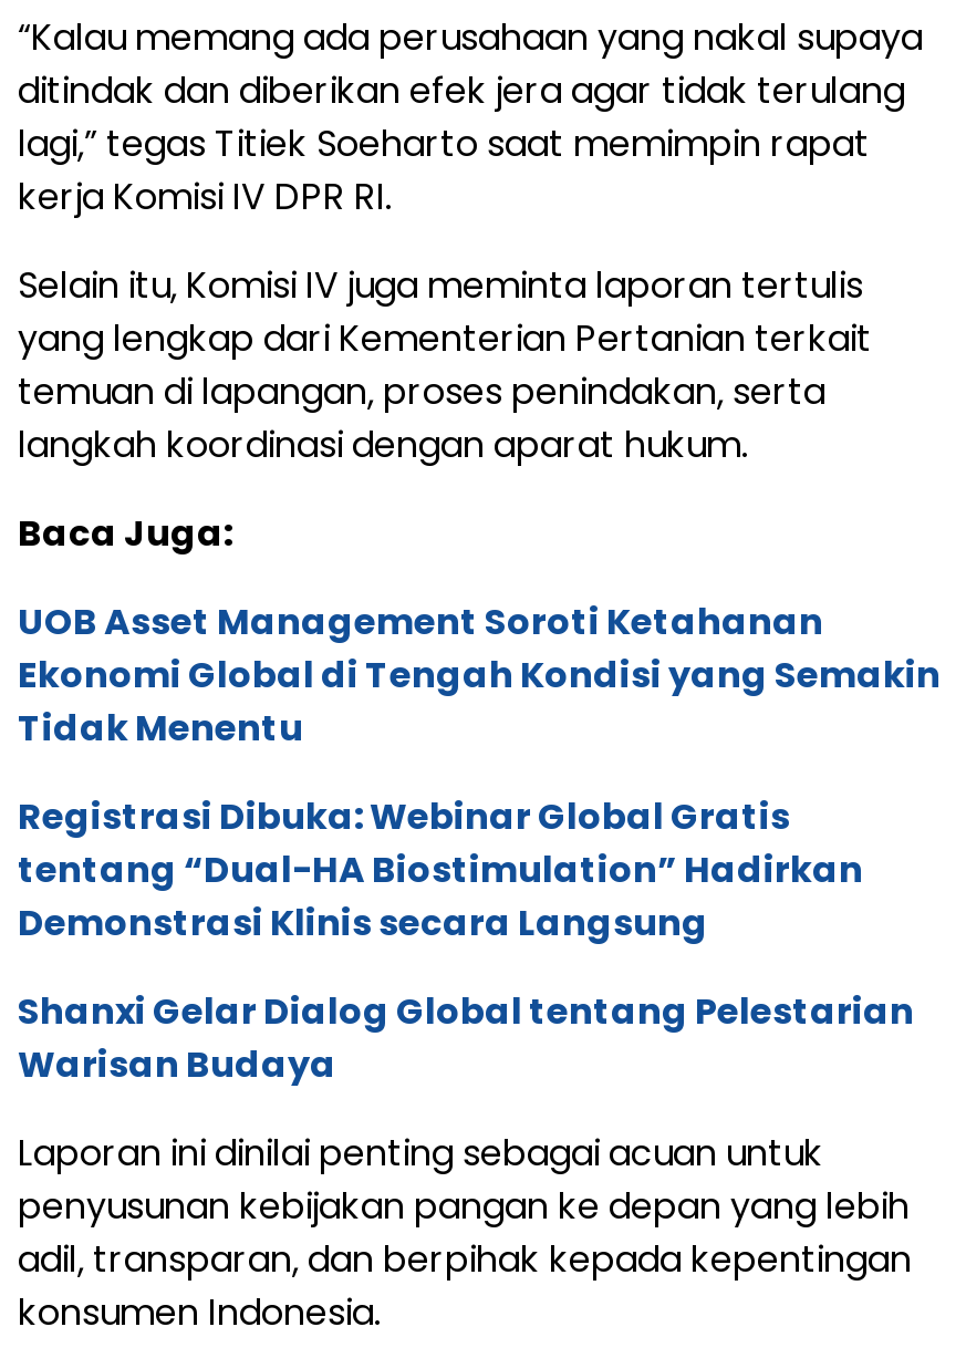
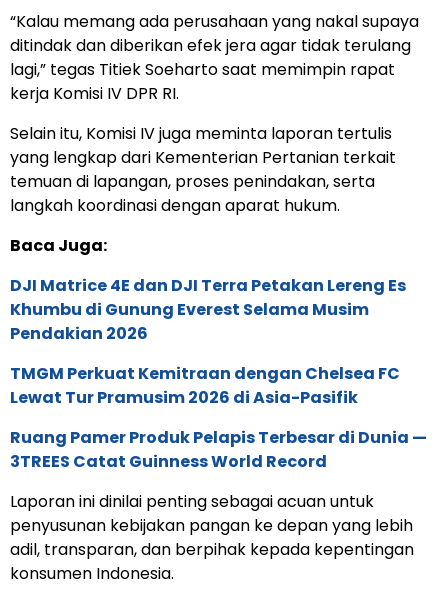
[18,597,941,755] UOB Asset Management Soroti Ketahanan | Ekonomi Global di Tengah Kondisi yang Semakin | Tidak Menentu -> [10,274,406,345] DJI Matrice 4E dan DJI Terra Petakan Lereng Es | Khumbu di Gunung Everest Selama Musim | Pendakian 2026
[18,792,863,949] Registrasi Dibuka: Webinar Global Gratis | tentang “Dual-HA Biostimulation” Hadirkan | Demonstrasi Klinis secara Langsung -> [10,362,400,409] TMGM Perkuat Kemitraan dengan Chelsea FC | Lewat Tur Pramusim 2026 di Asia-Pasifik
[18,987,914,1091] Shanxi Gelar Dialog Global tentang Pelestarian | Warisan Budaya -> [10,426,427,473] Ruang Pamer Produk Pelapis Terbesar di Dunia — | 3TREES Catat Guinness World Record

